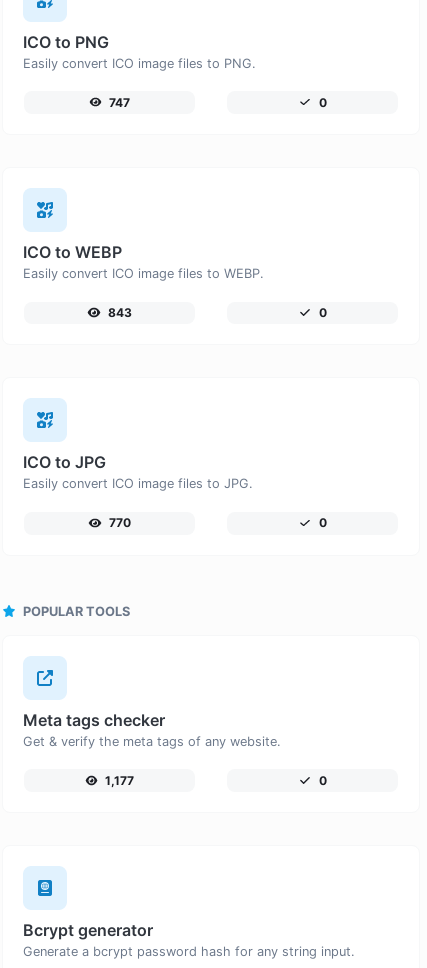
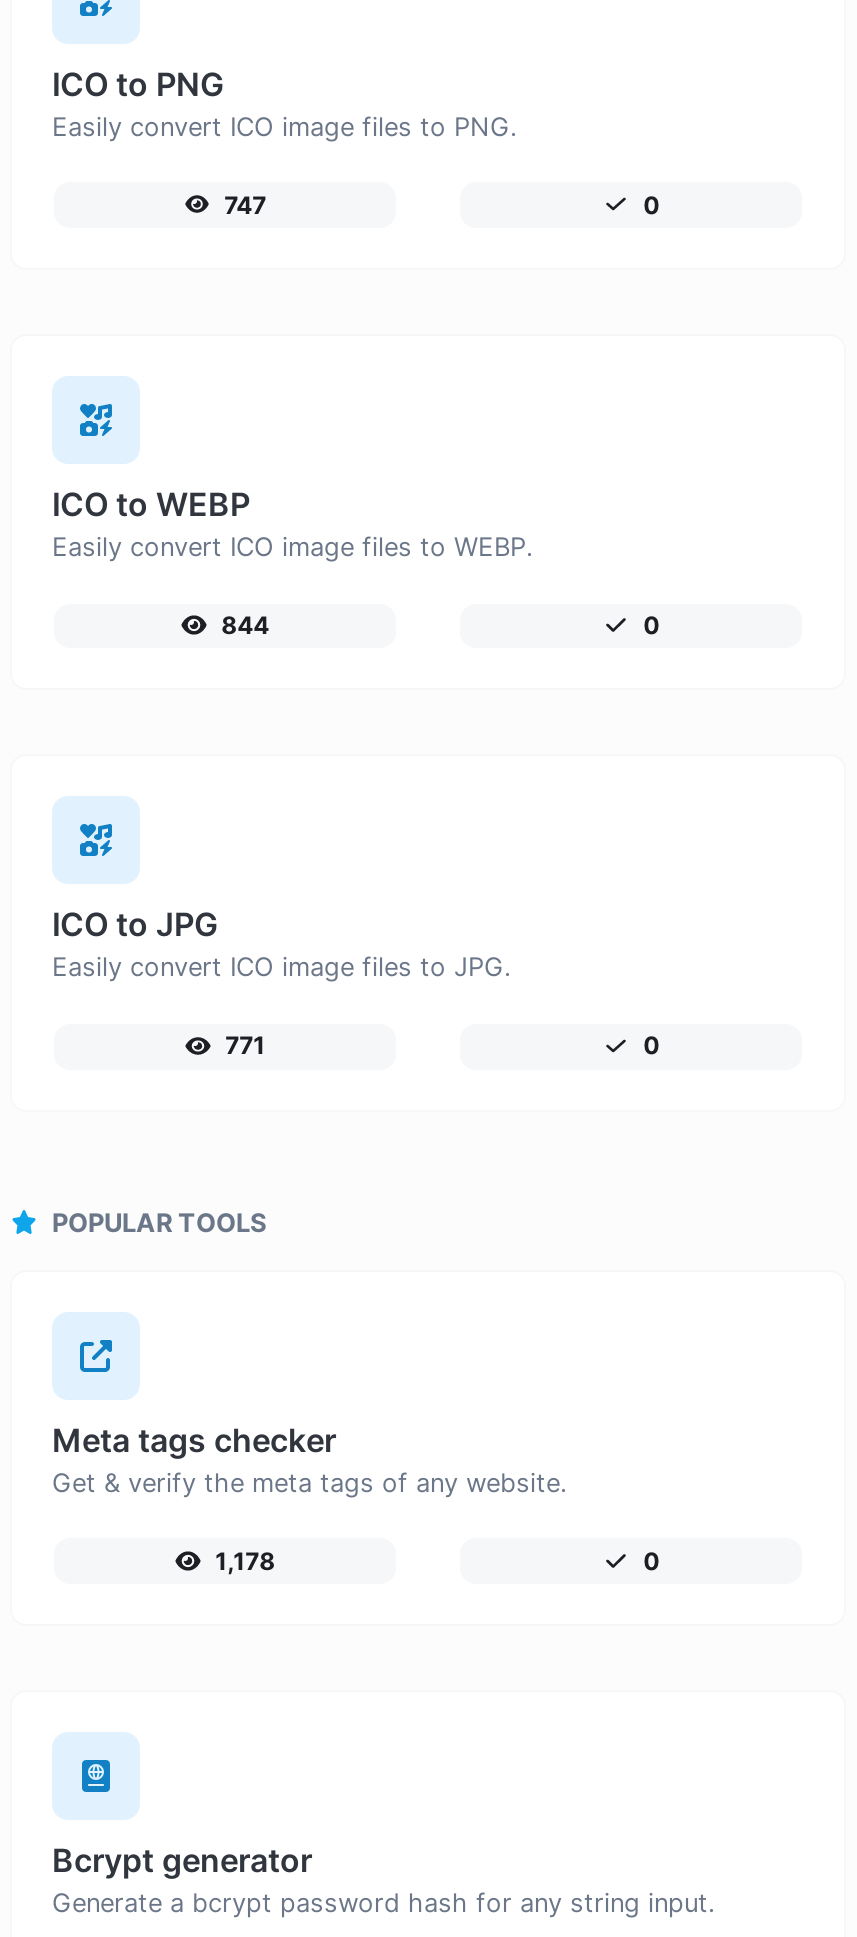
[105,305,132,320] 843 -> [215,610,269,640] 844
[106,515,131,530] 770 -> [219,1031,265,1061] 771
[102,773,134,788] 1,177 -> [209,1546,275,1576] 1,178

